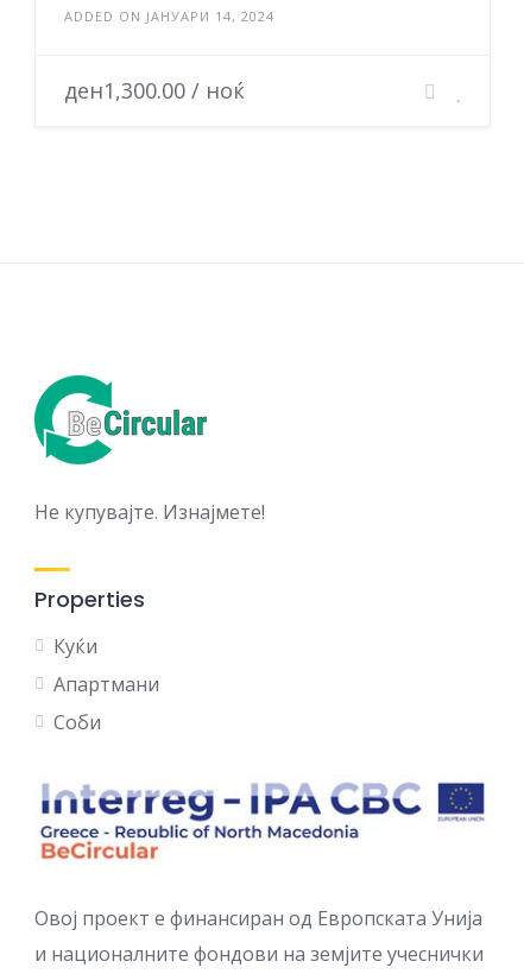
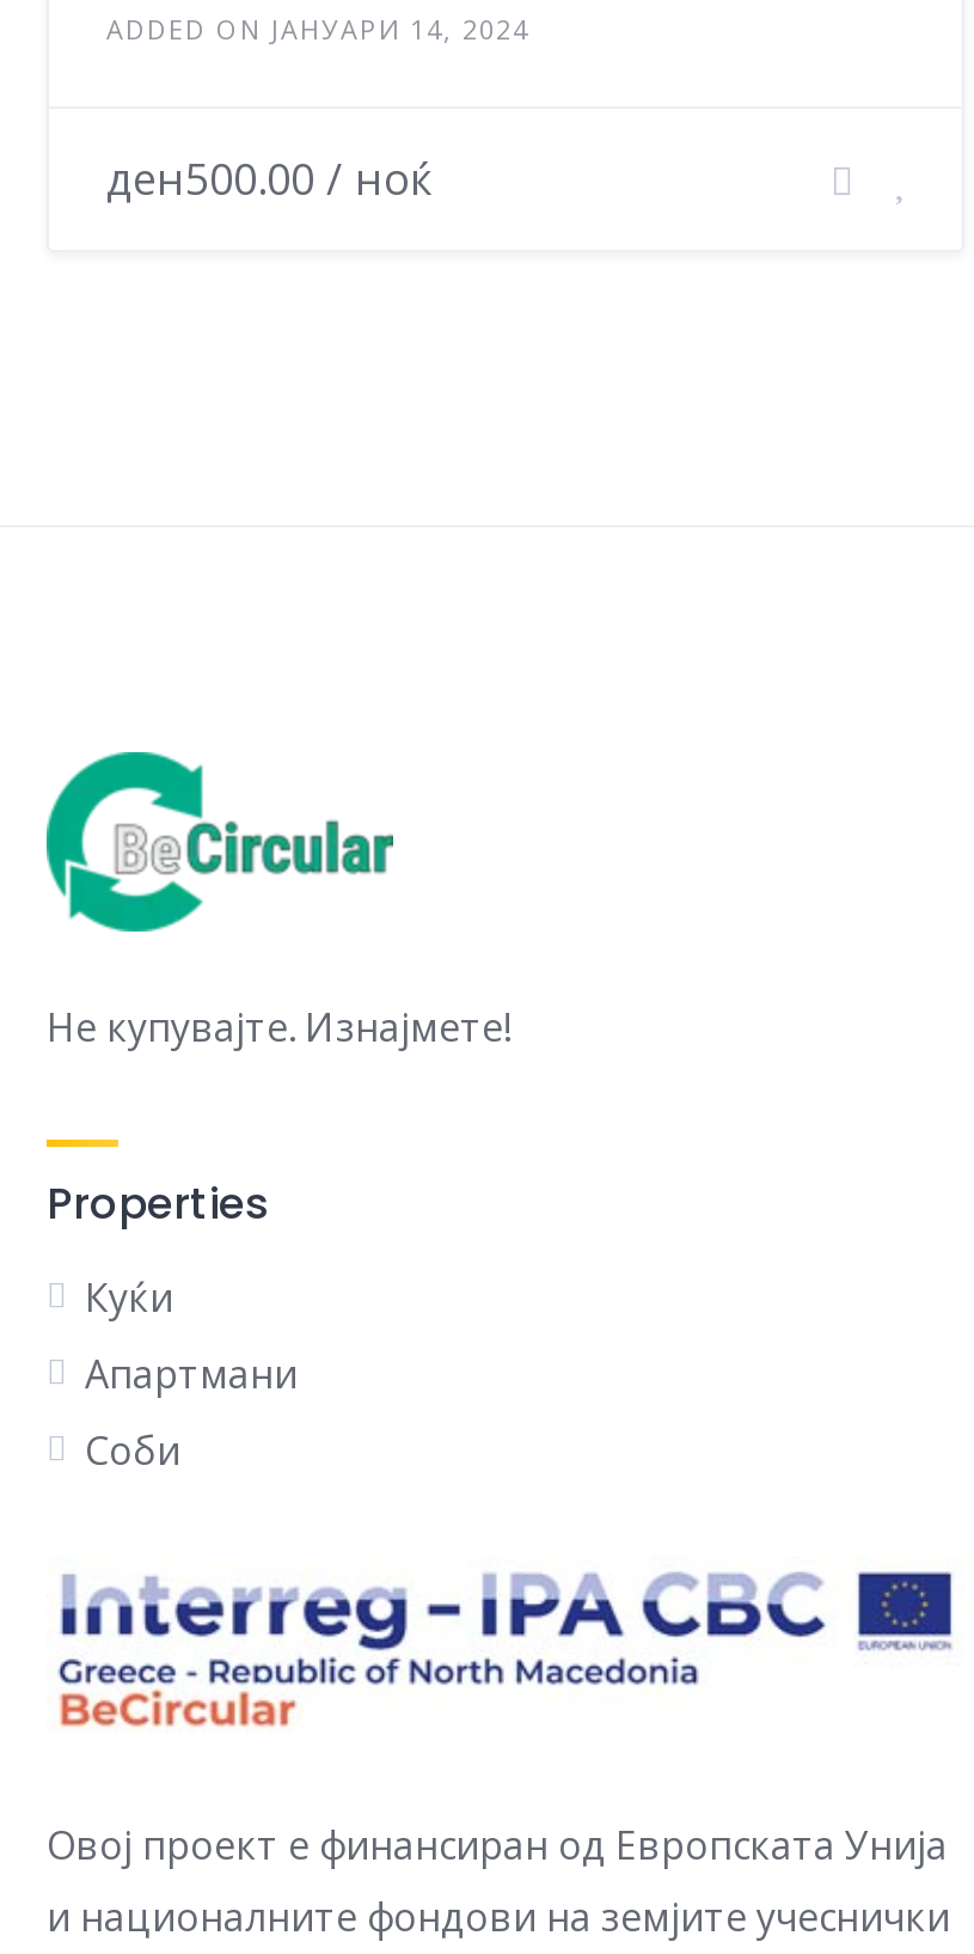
[64,76,245,105] ден1,300.00 / ноќ -> [106,149,434,207] ден500.00 / ноќ

